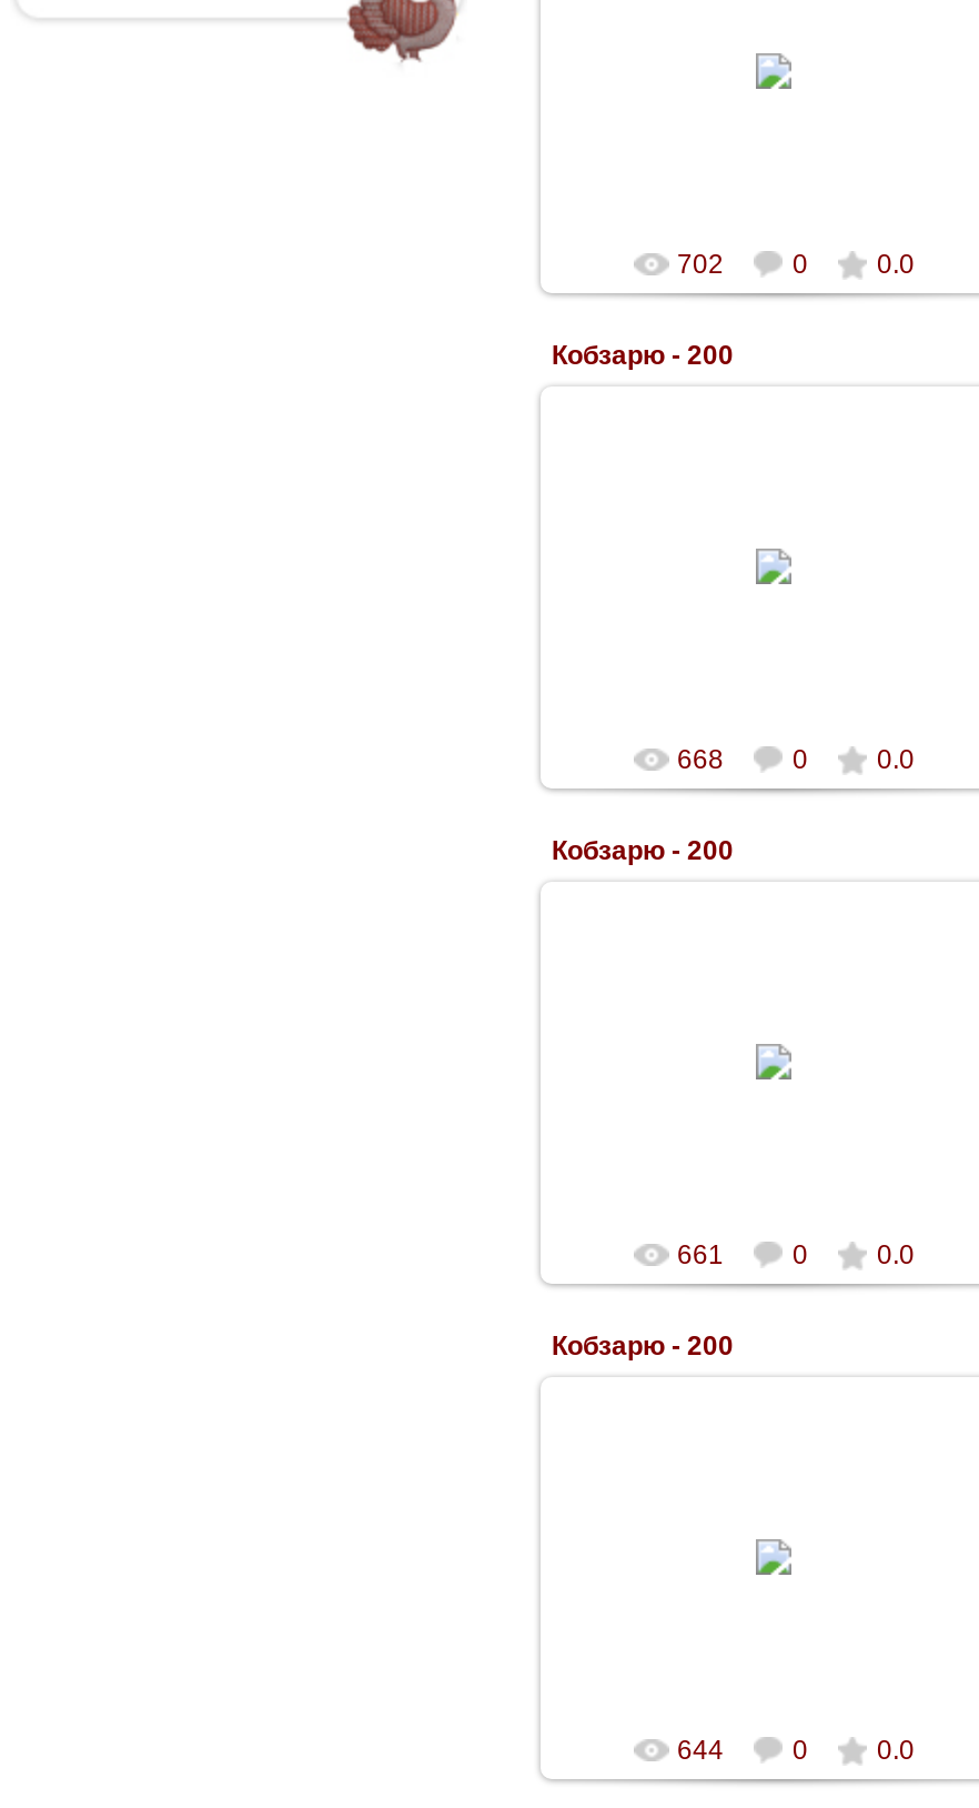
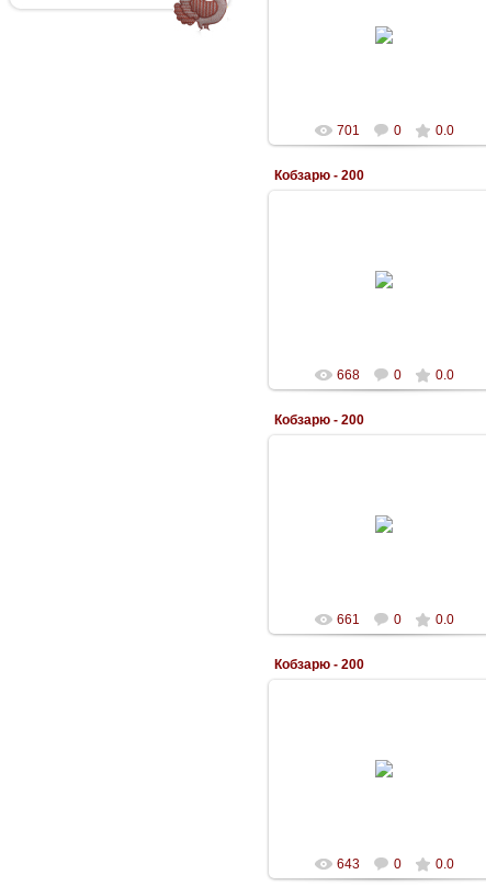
[677,248,724,279] 702 -> [336,122,359,138] 701
[677,1734,724,1765] 644 -> [336,856,359,871] 643

